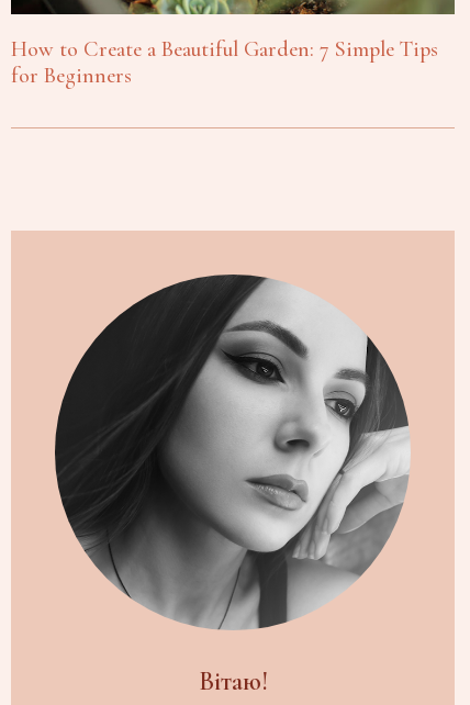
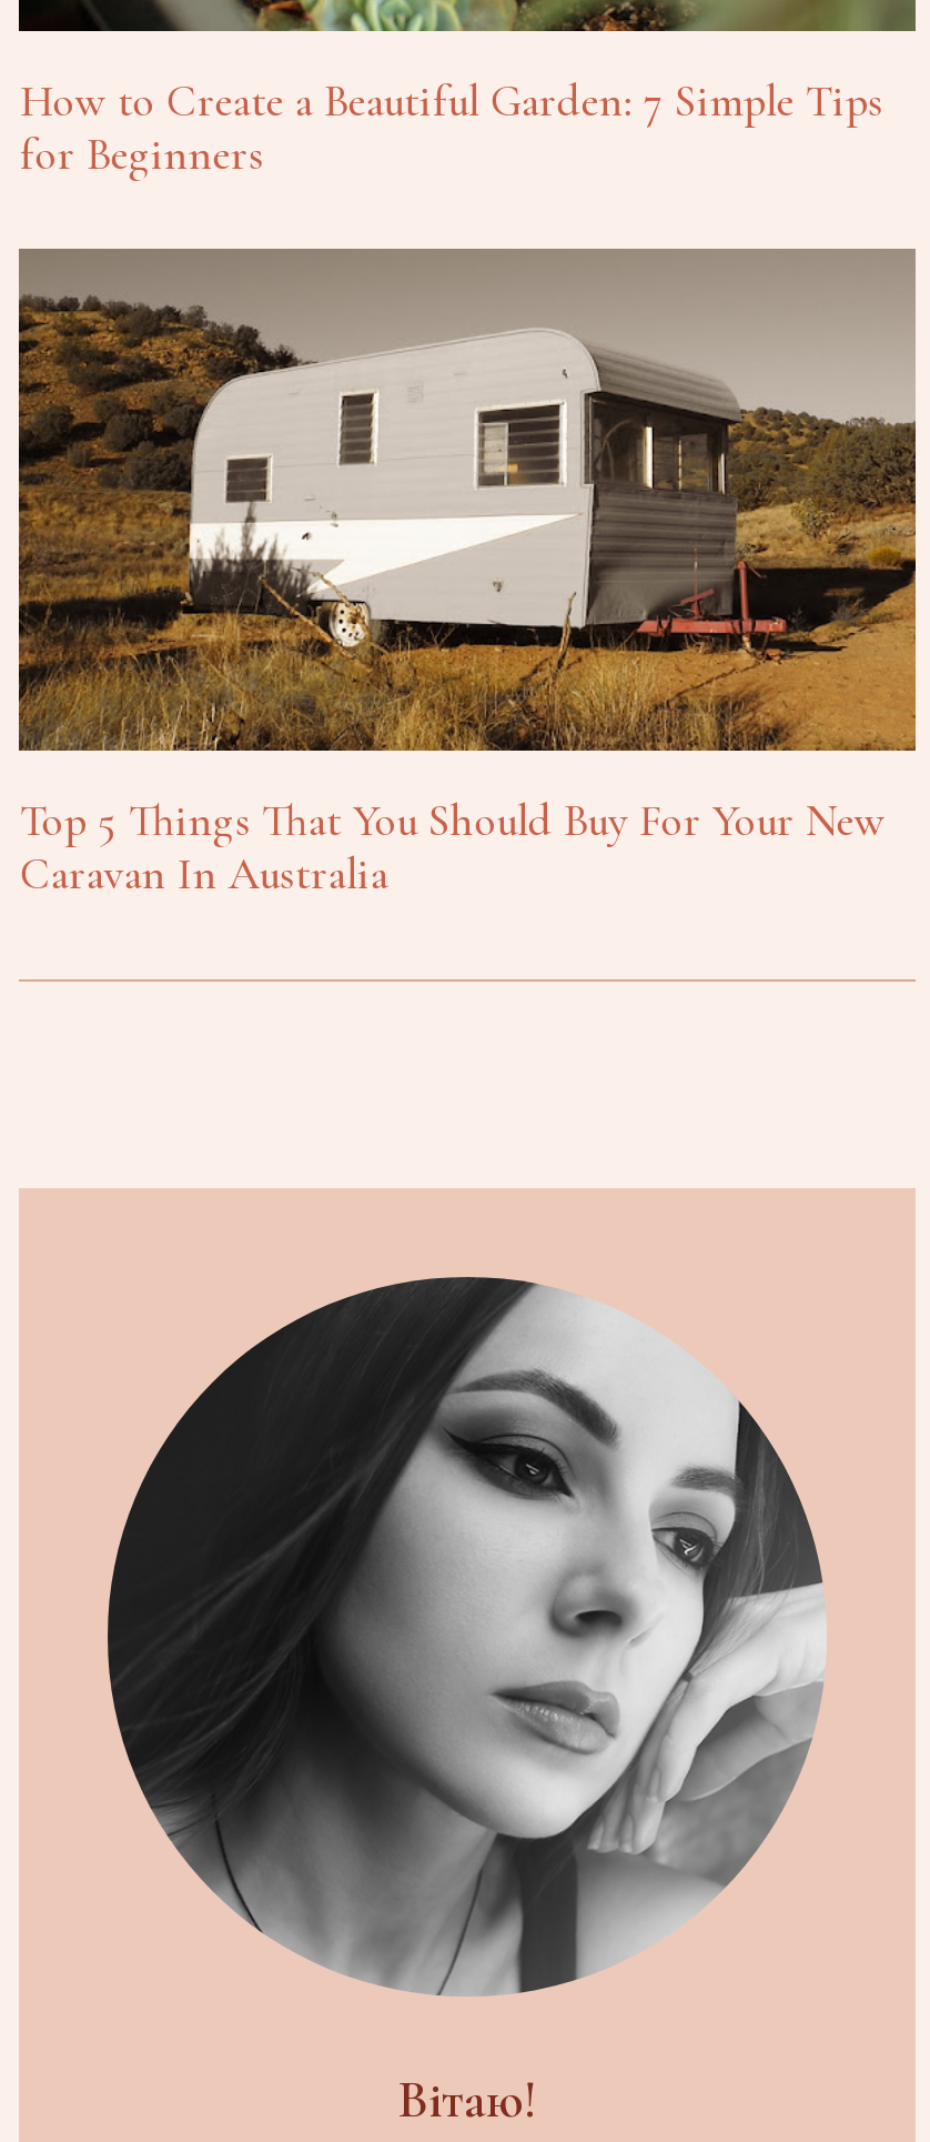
none -> [17,247,916,902] [image] | Top 5 Things That You Should Buy For Your New | Caravan In Australia

